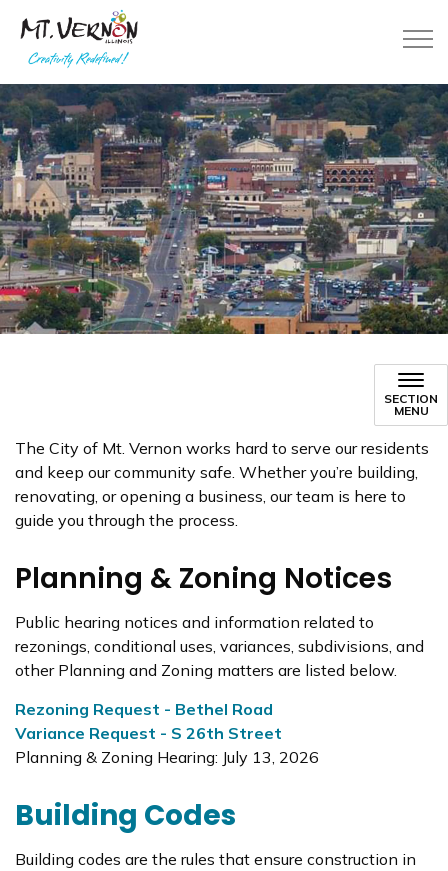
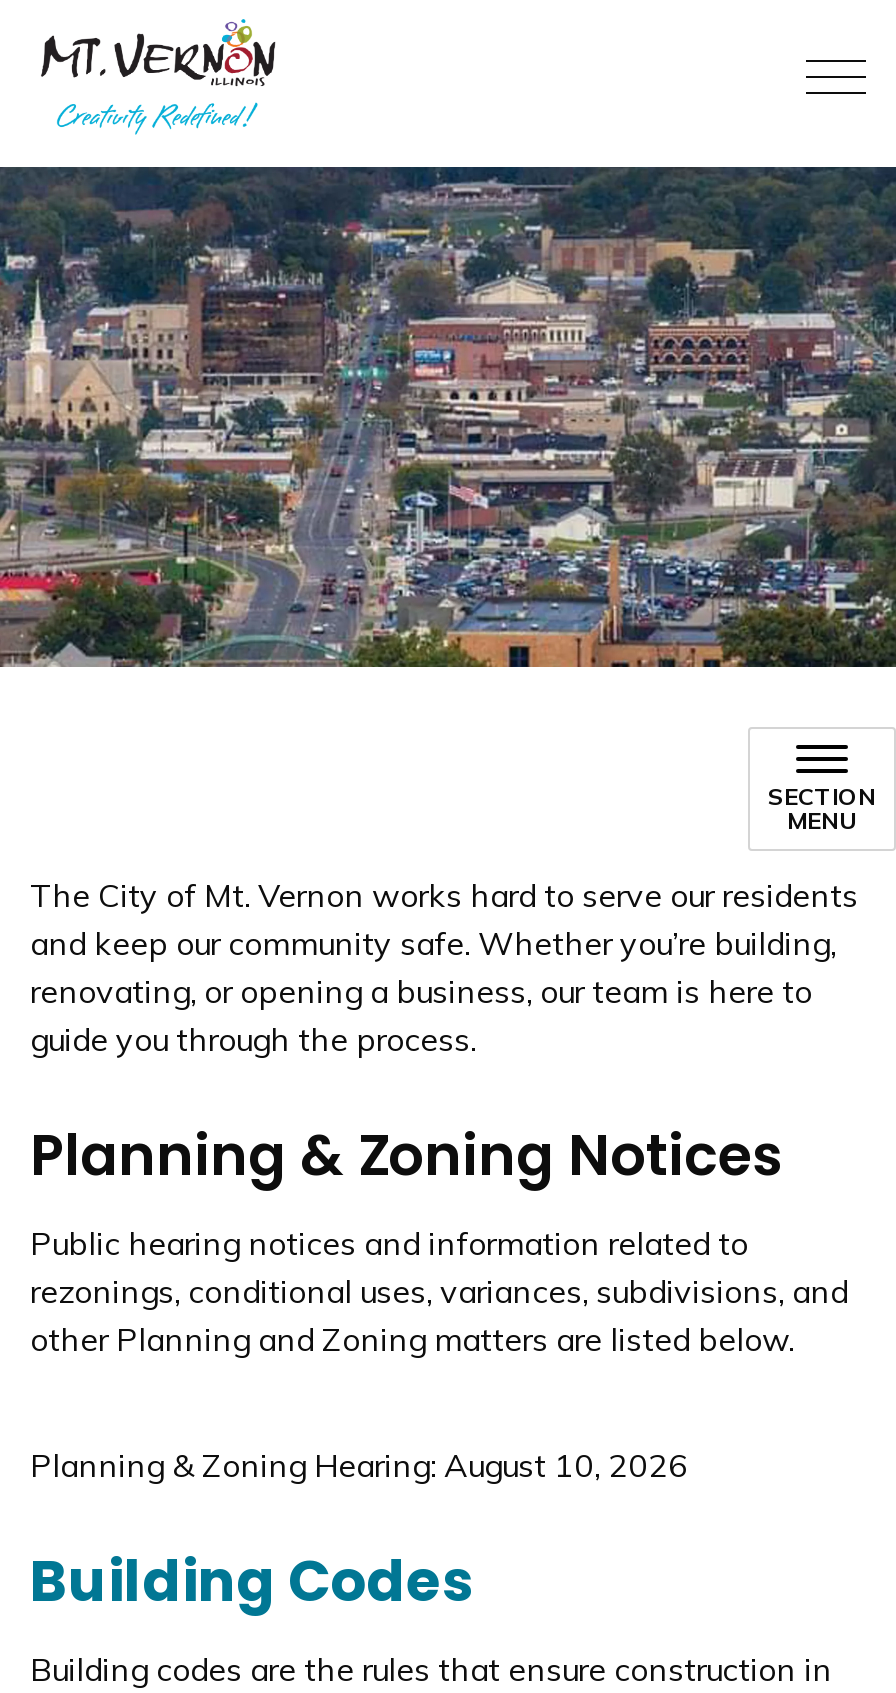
[15,699,319,767] Rezoning Request - Bethel Road | Variance Request - S 26th Street | Planning & Zoning Hearing: July 13, 2026 -> [30,1445,688,1485] Planning & Zoning Hearing: August 10, 2026

